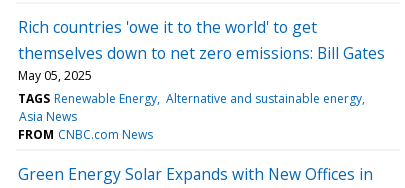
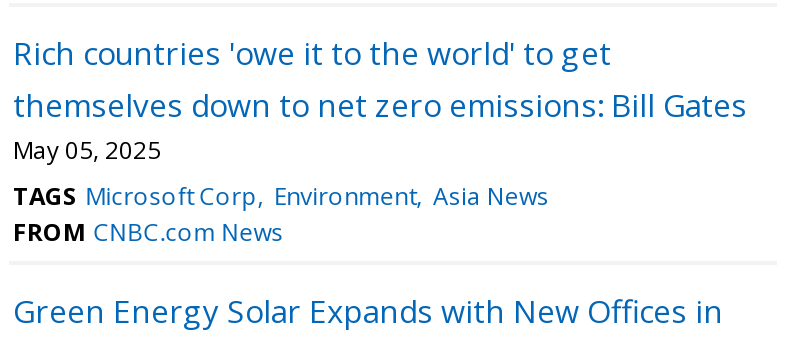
[18,90,362,125] TAGS Renewable Energy Alternative and sustainable energy | Asia News -> [13,179,549,213] TAGS Microsoft Corp Environment Asia News

